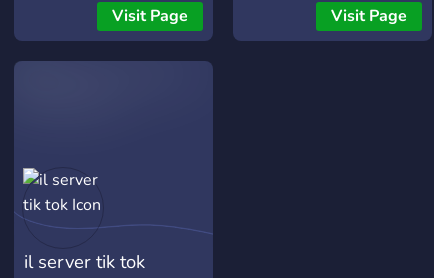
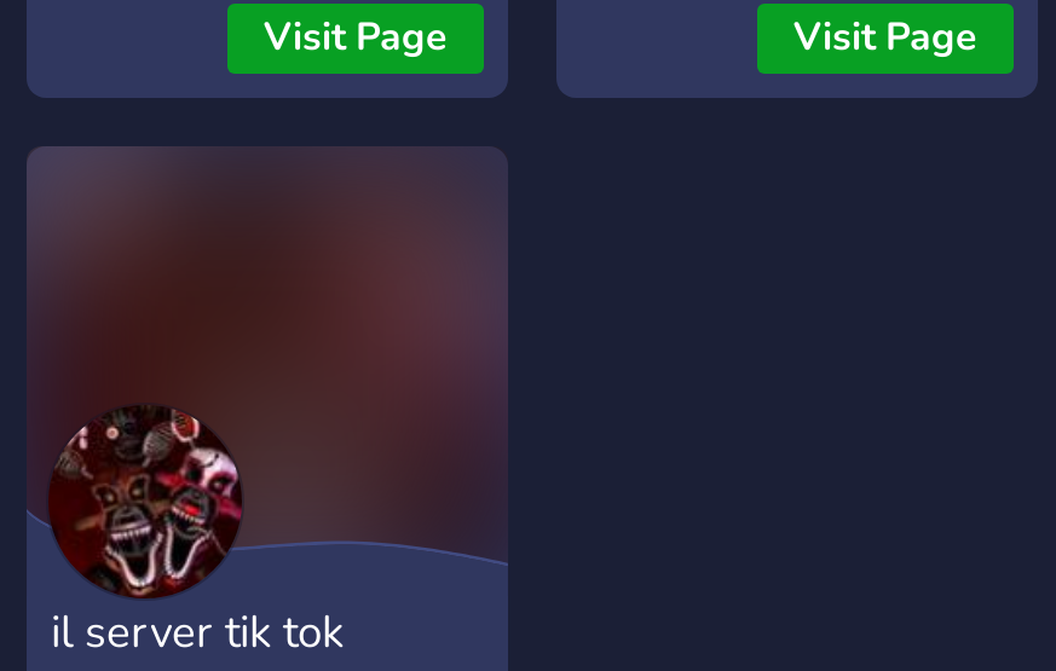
none -> [29,149,506,596] [image]

